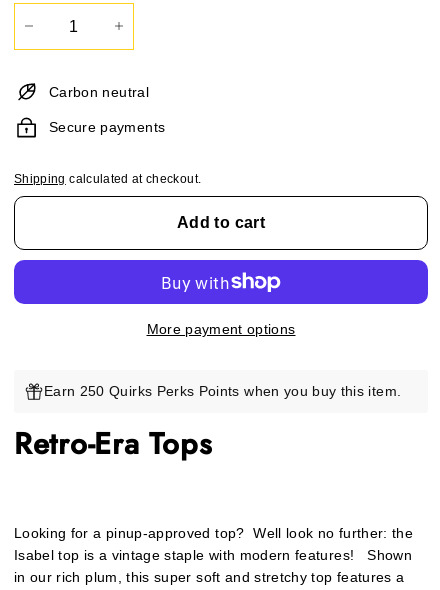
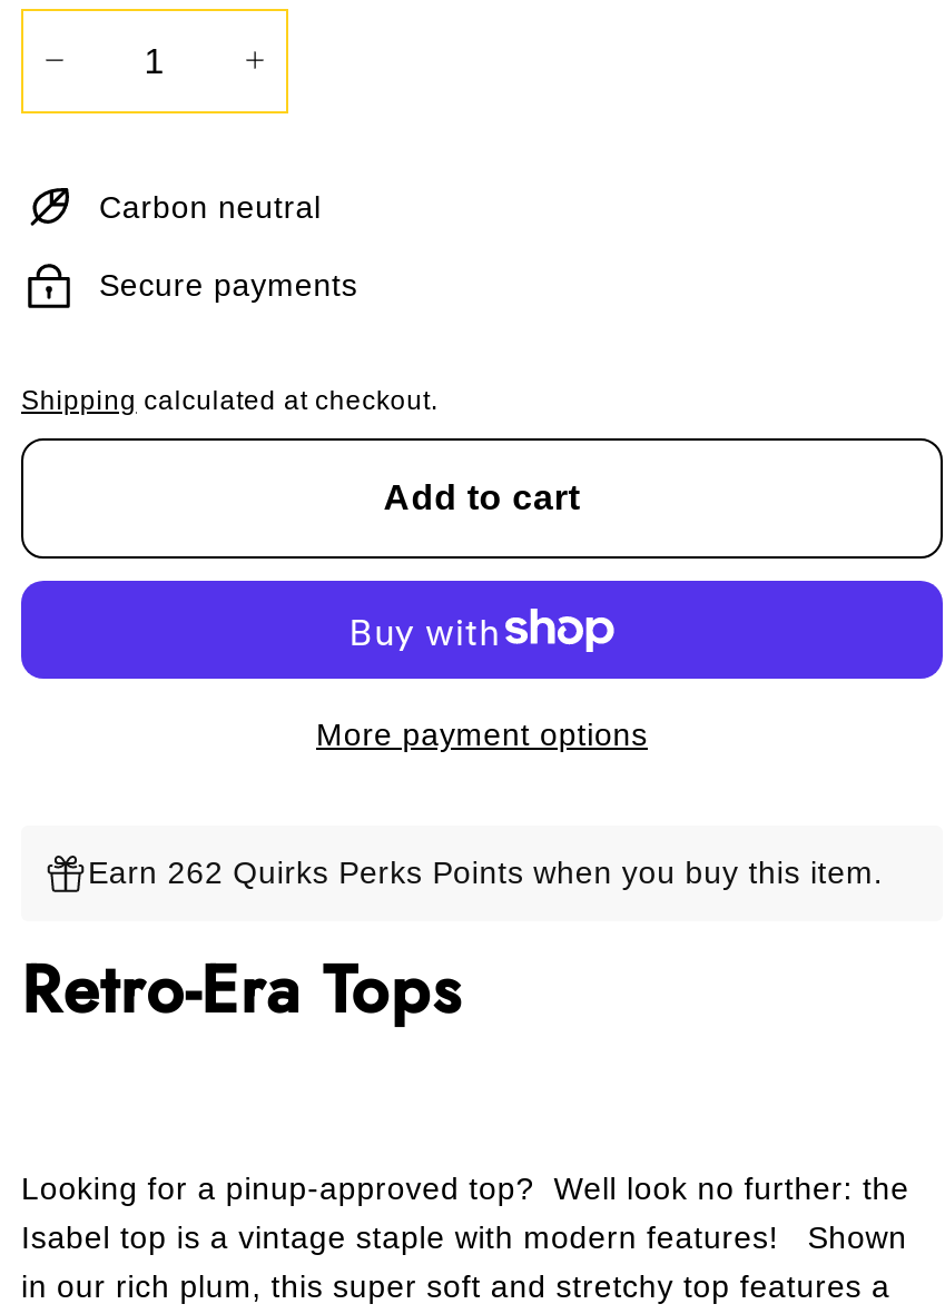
[44,383,401,399] Earn 250 Quirks Perks Points when you buy this item. -> [88,855,883,891] Earn 262 Quirks Perks Points when you buy this item.

